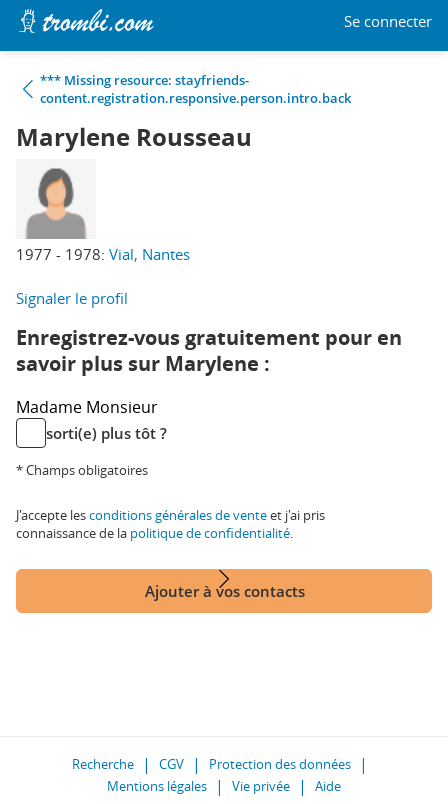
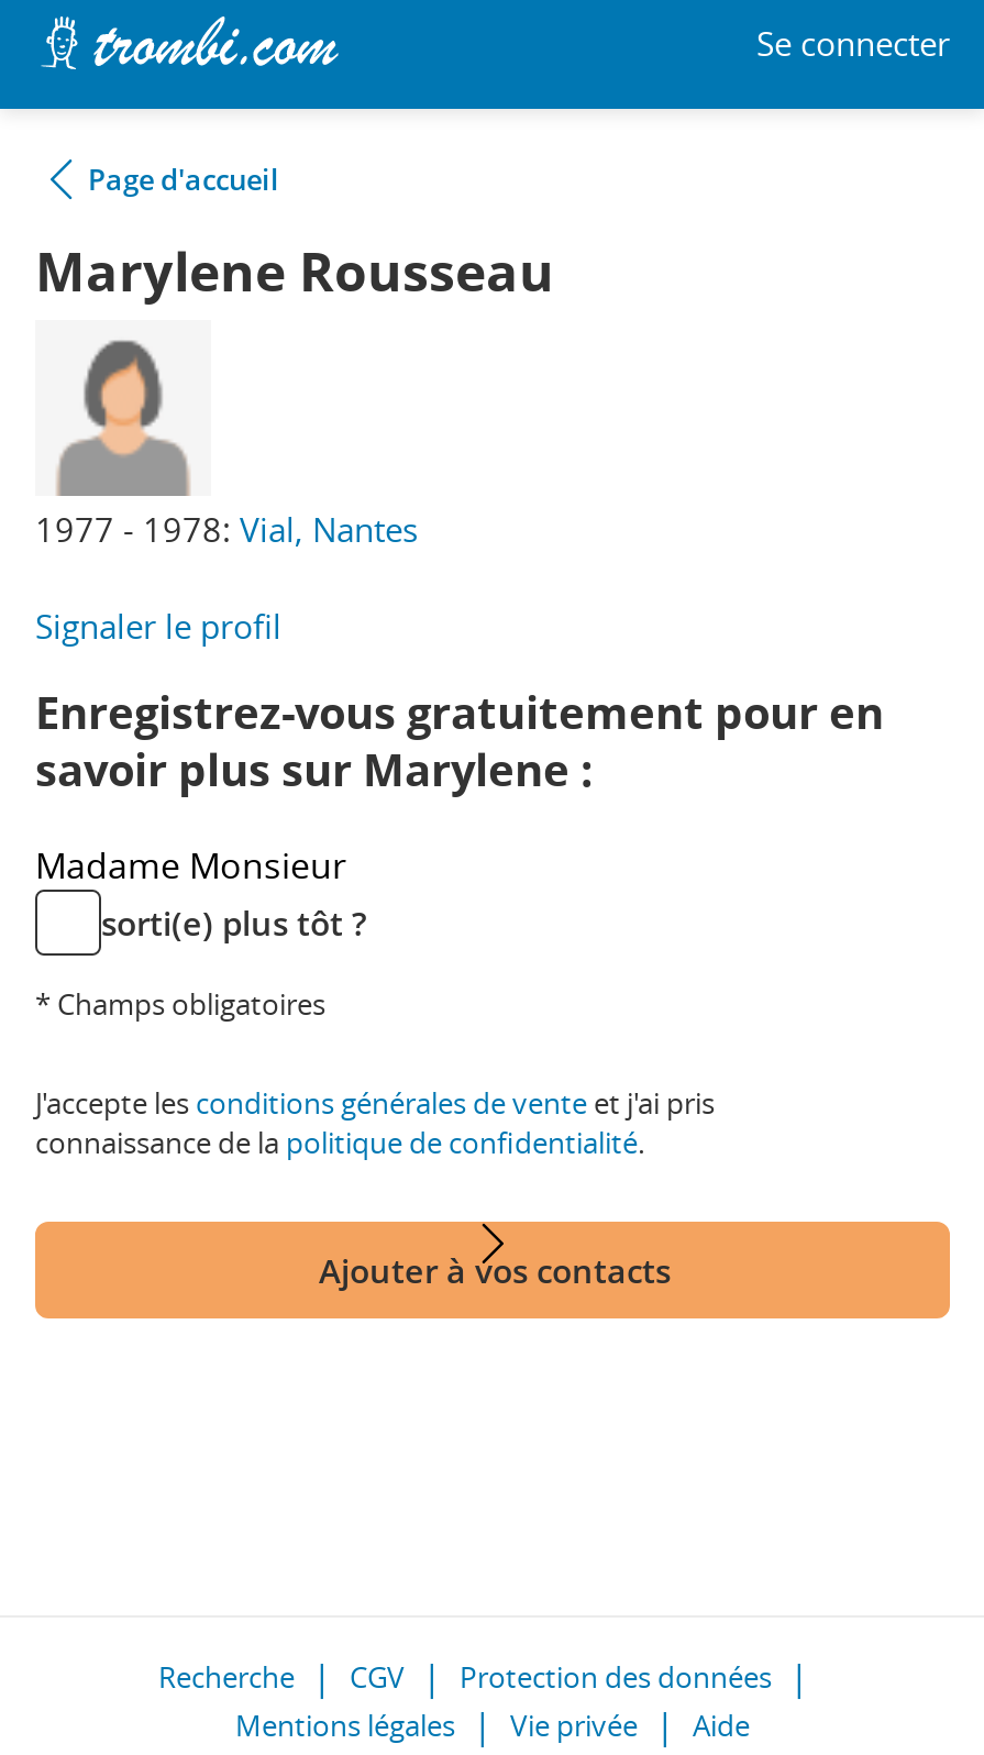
[40,71,351,107] *** Missing resource: stayfriends- | content.registration.responsive.person.intro.back -> [88,159,279,199] Page d'accueil

